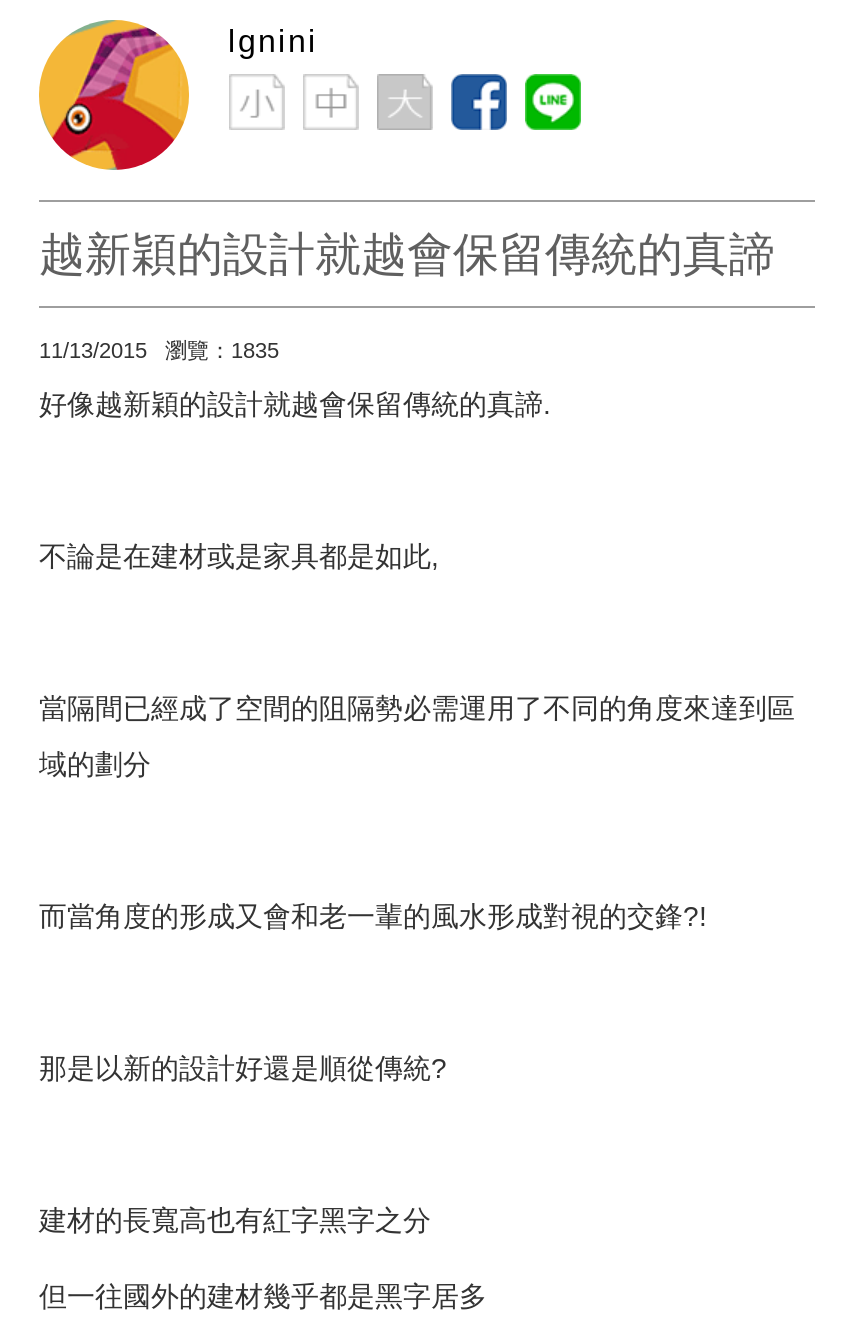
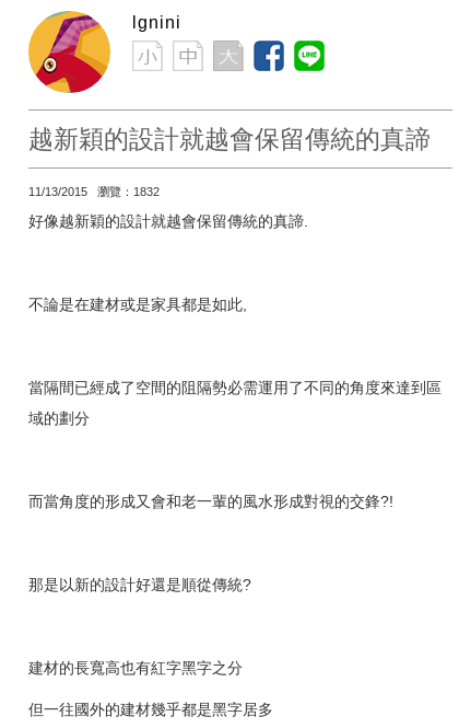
[39,337,303,361] 11/13/2015 瀏覽：1835 -> [28,184,173,198] 11/13/2015 瀏覽：1832

